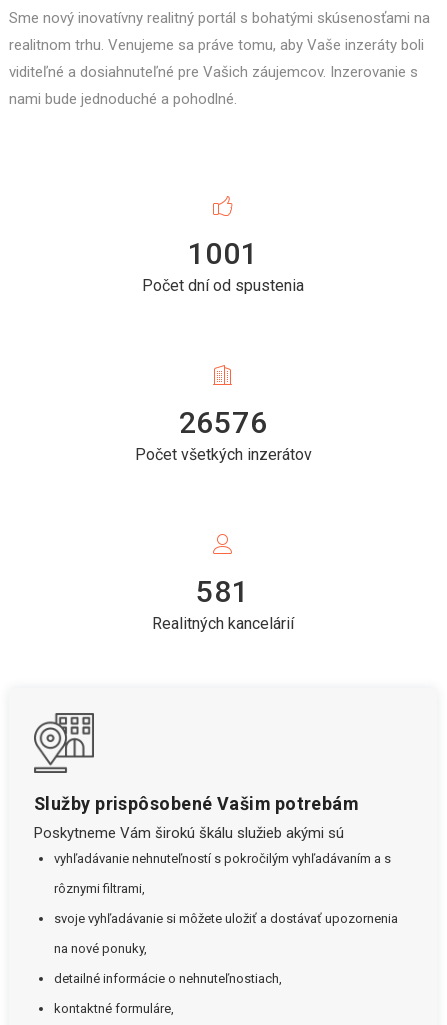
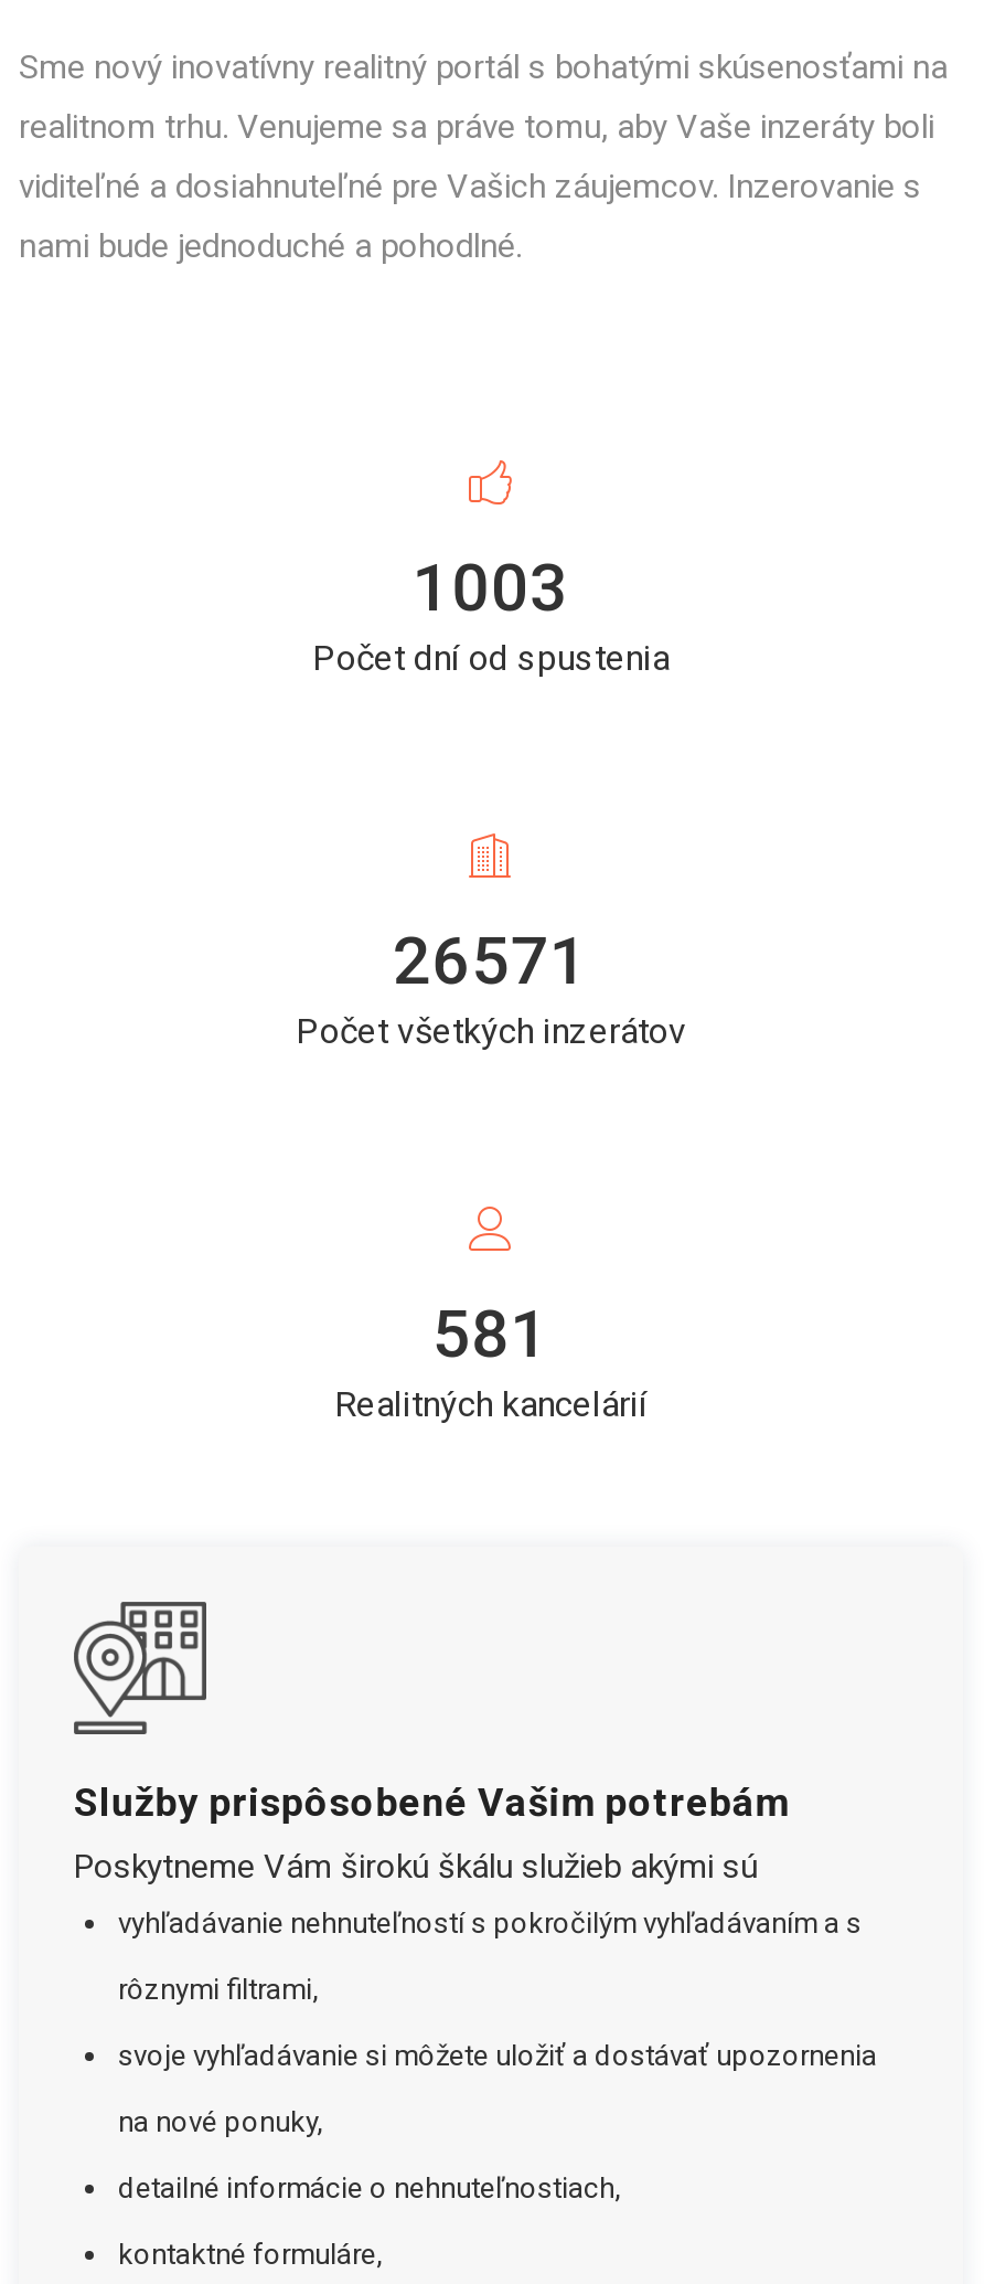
[187,236,258,271] 1001 -> [413,549,569,626] 1003
[179,405,267,440] 26576 -> [393,922,589,999] 26571

